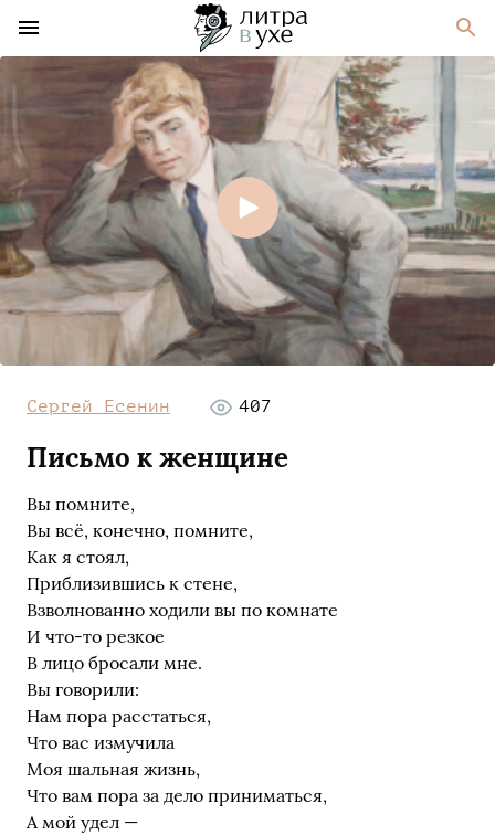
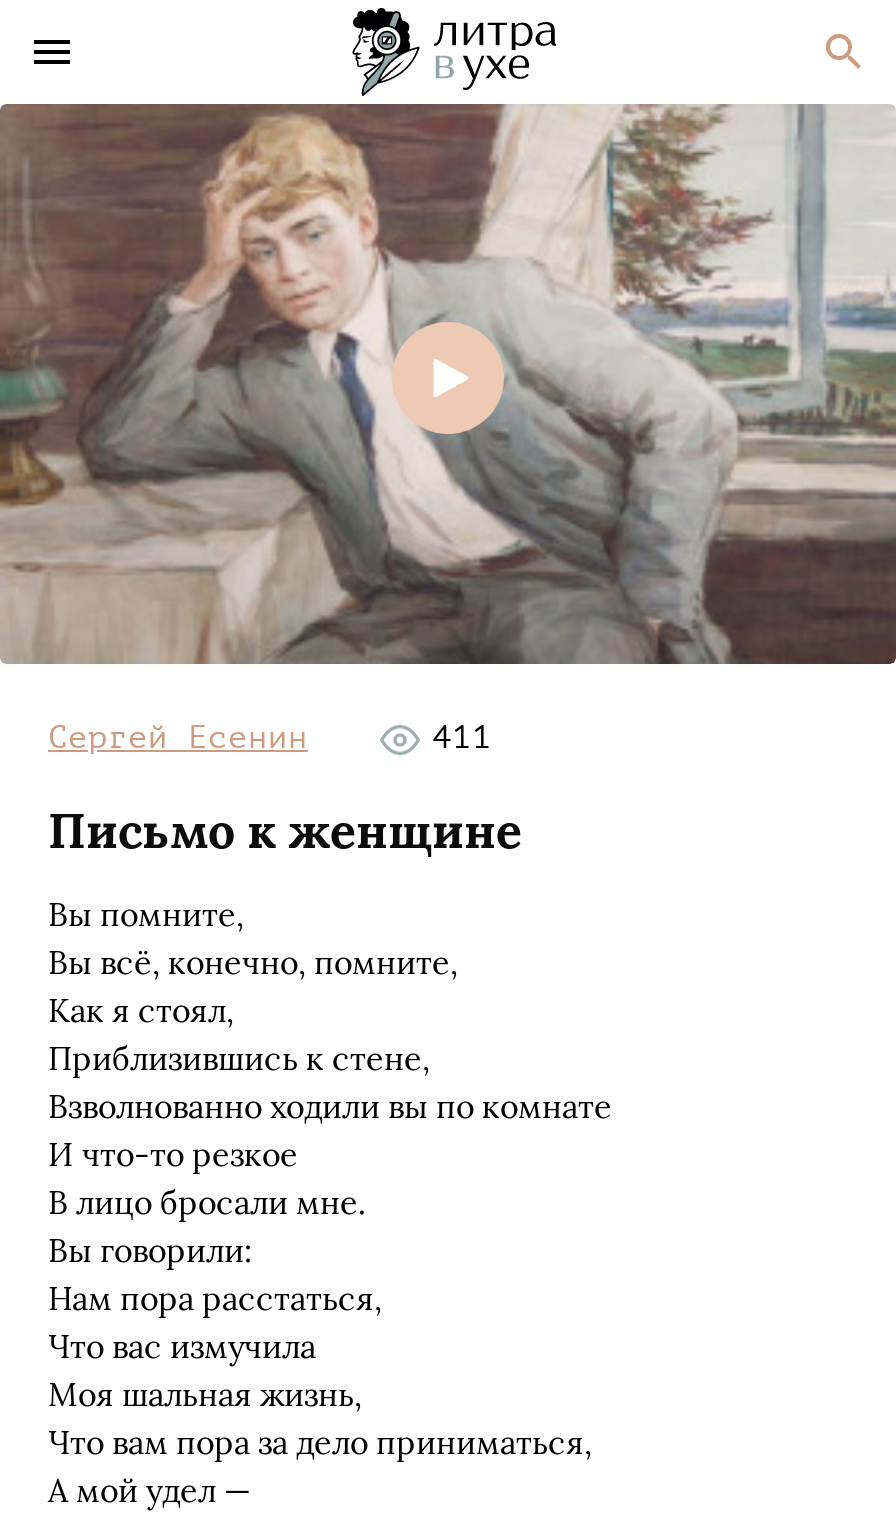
[239,396,272,416] 407 -> [432,719,492,755] 411

